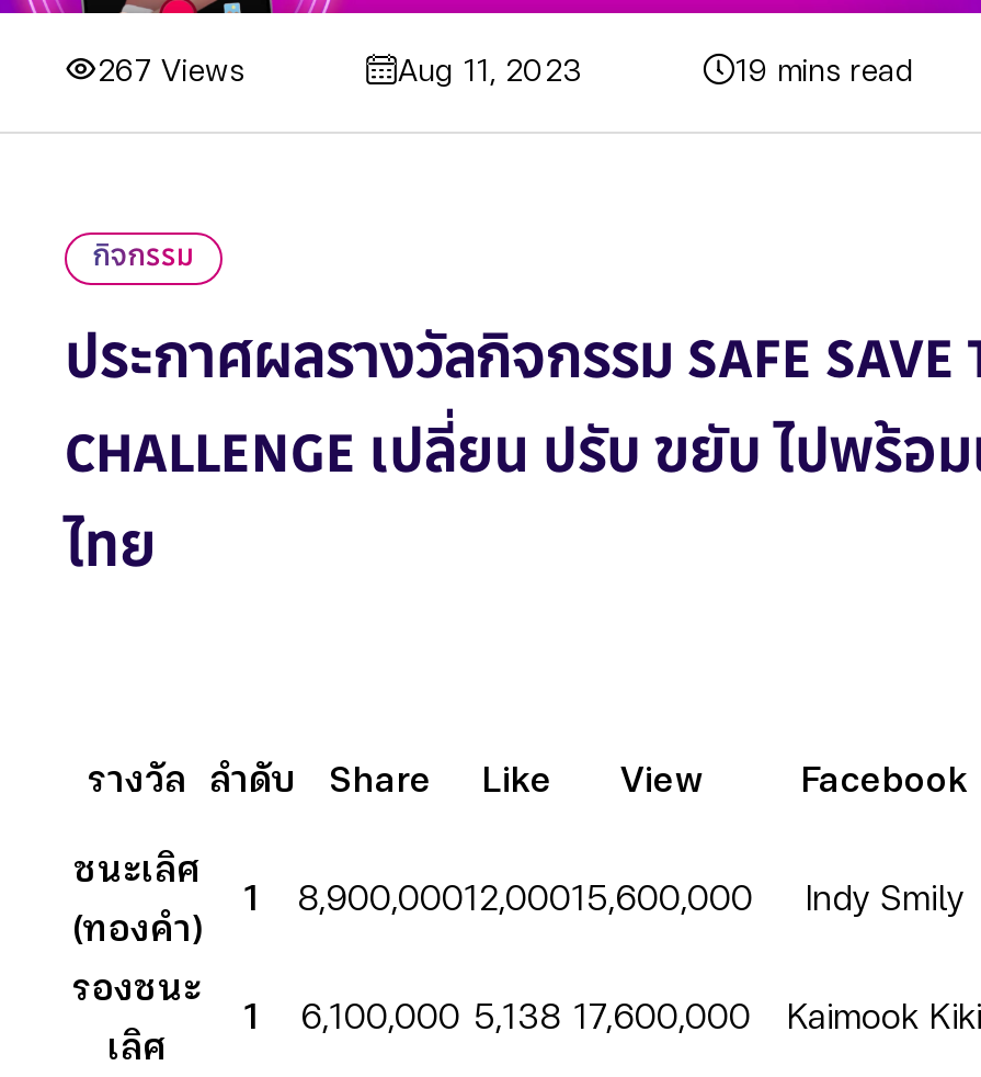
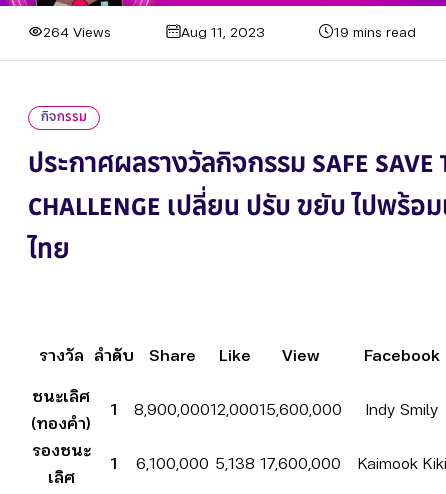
[98,59,244,88] 267 Views -> [43,27,111,40] 264 Views

